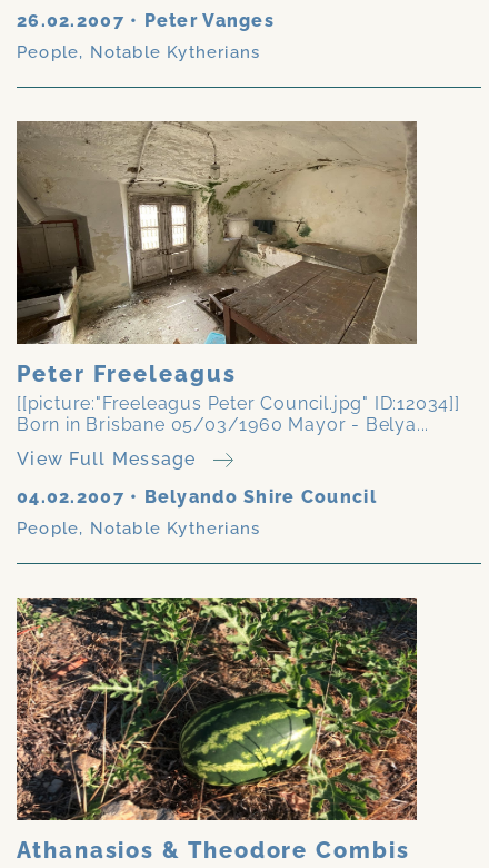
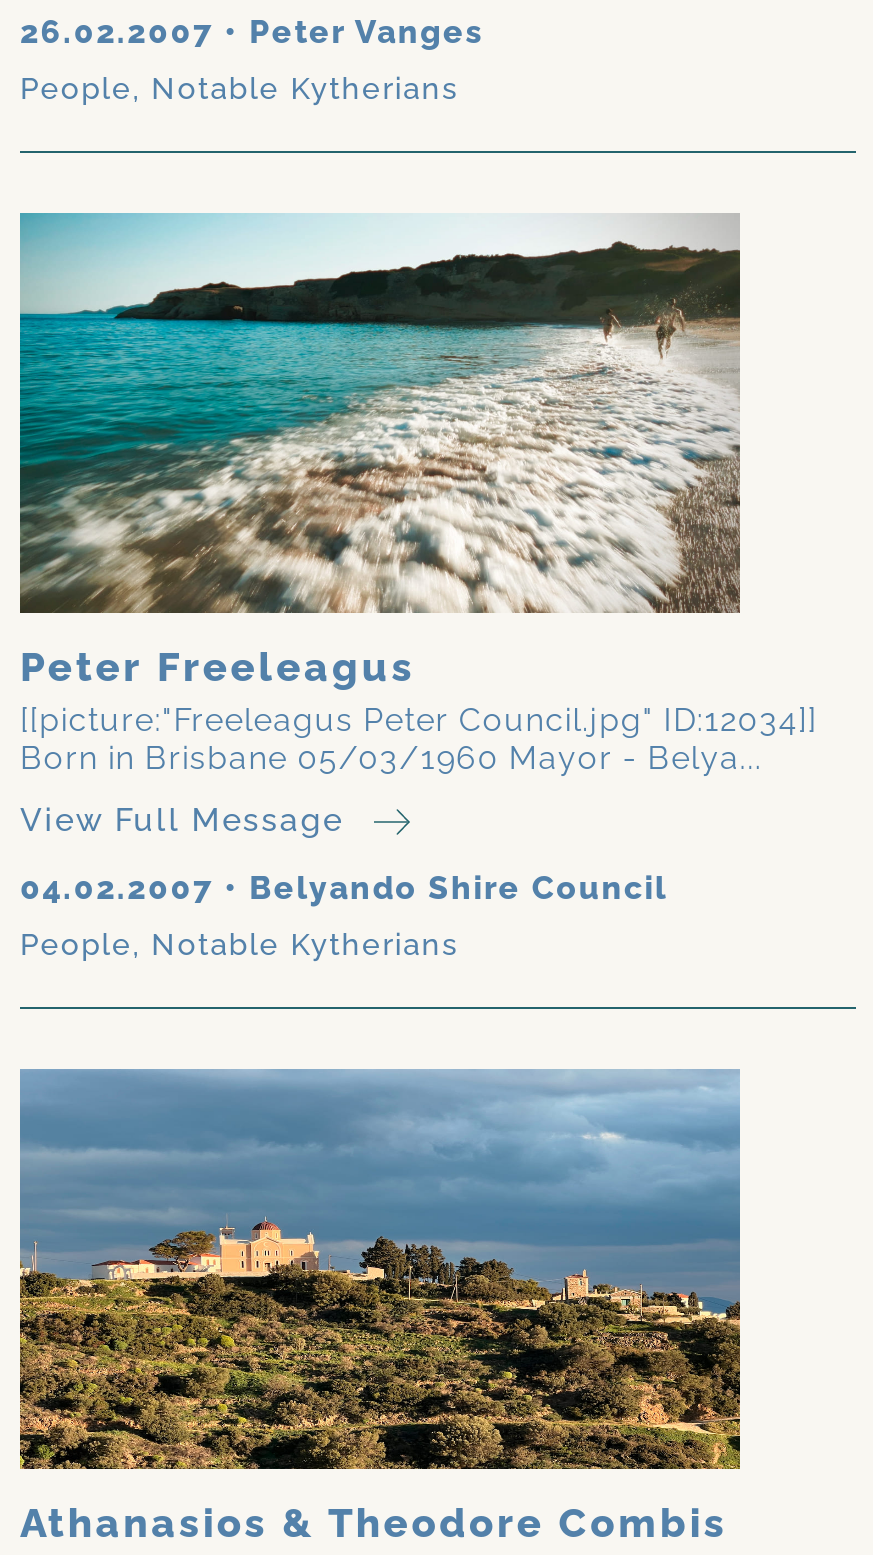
[16,120,418,345] [image] -> [18,211,742,615] [image]
[16,596,418,821] [image] -> [18,1067,742,1471] [image]

